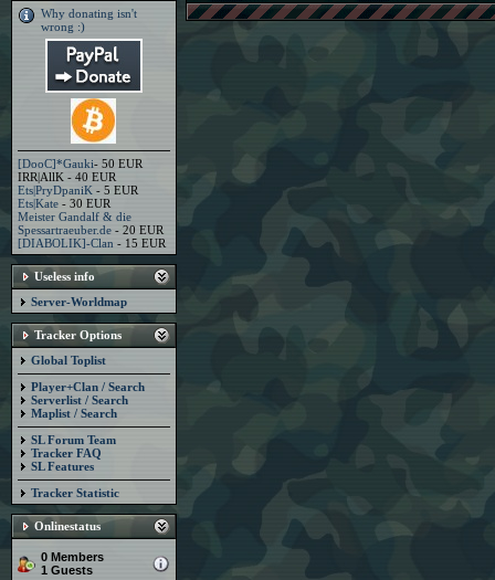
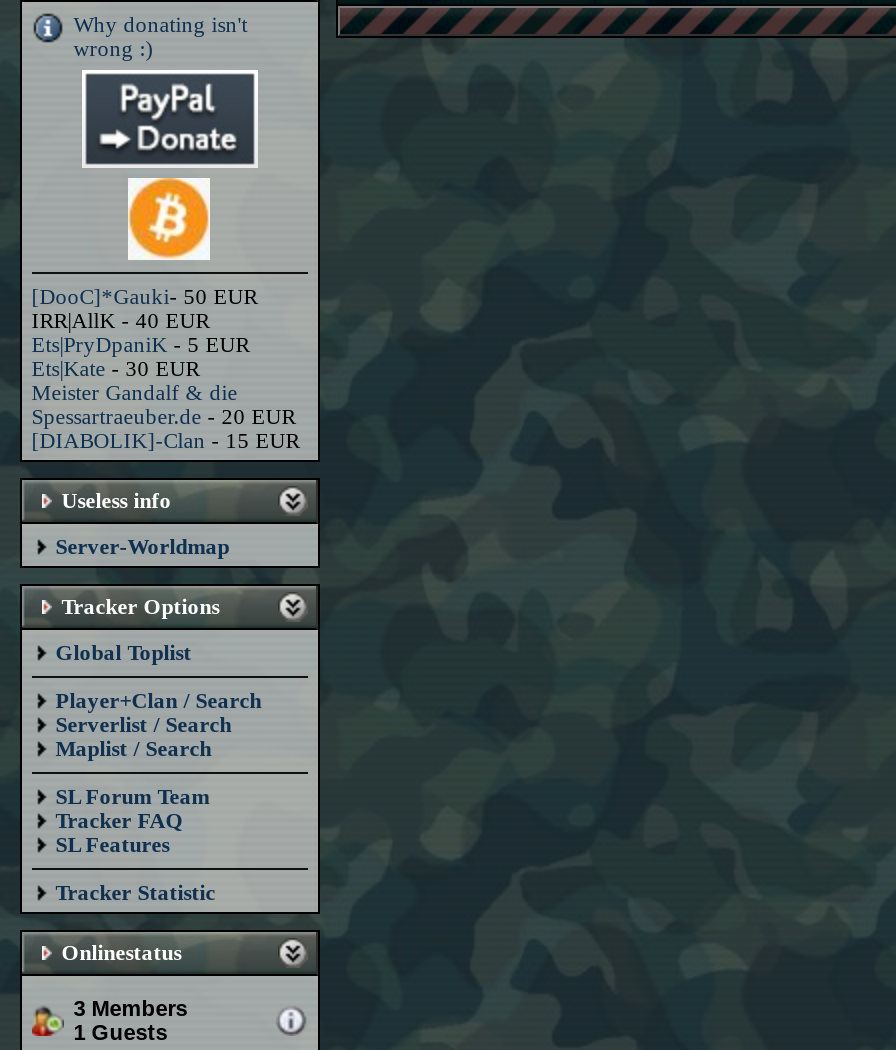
[41,550,104,563] 0 Members -> [74,996,188,1020] 3 Members

